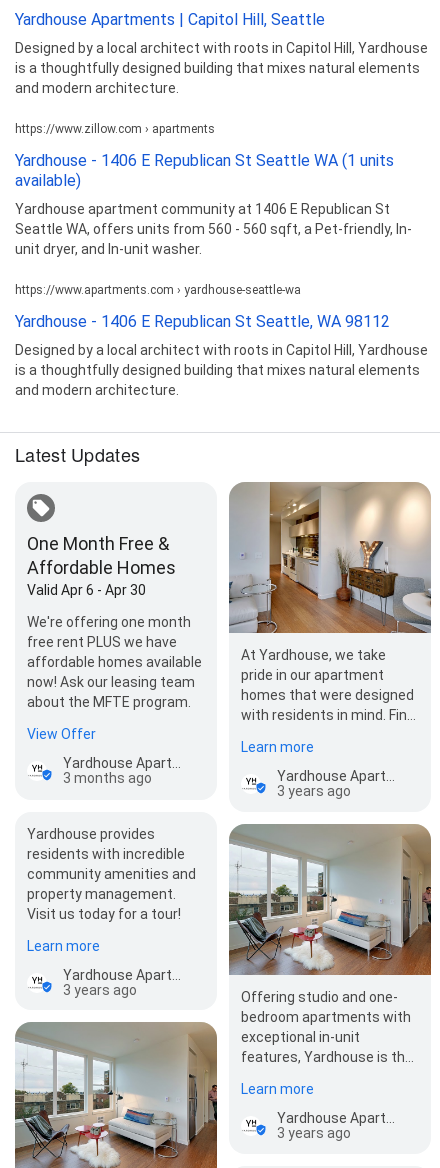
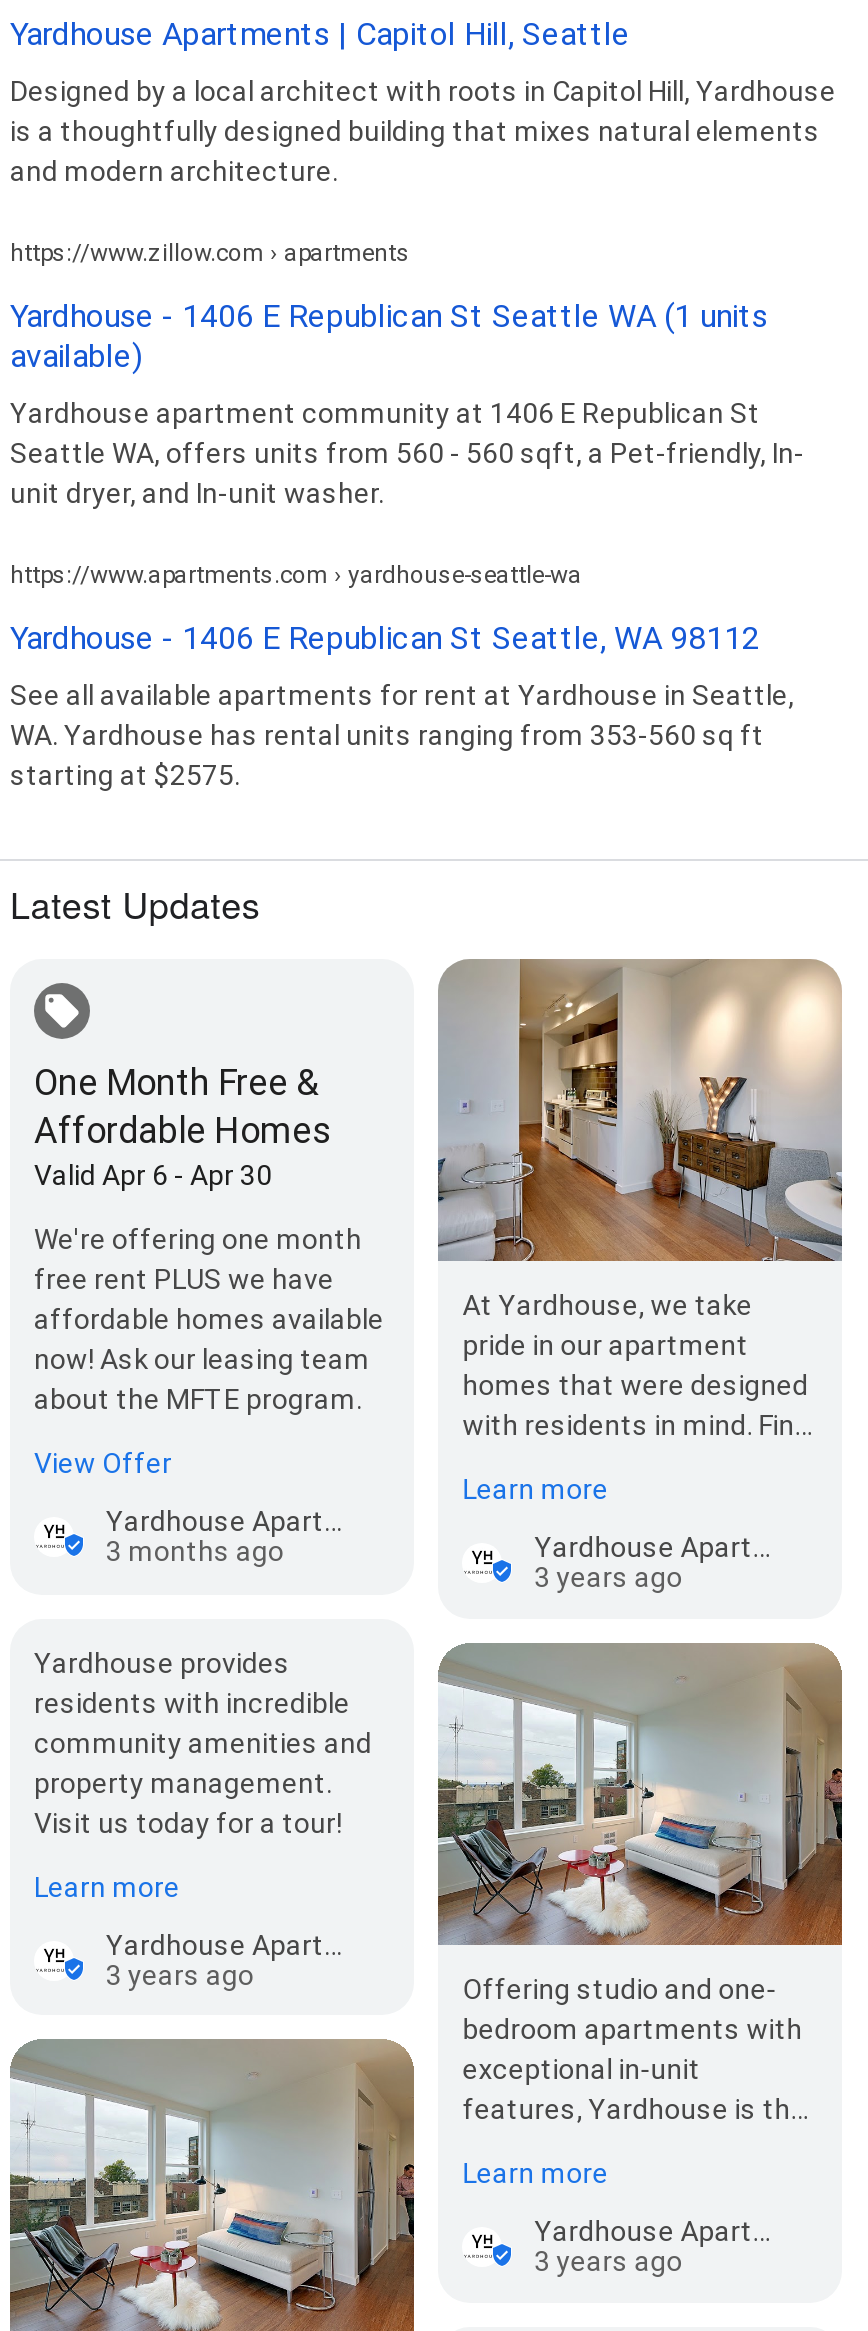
[15,342,428,398] Designed by a local architect with roots in Capitol Hill, Yardhouse | is a thoughtfully designed building that mixes natural elements | and modern architecture. -> [10,678,794,790] See all available apartments for rent at Yardhouse in Seattle, | WA. Yardhouse has rental units ranging from 353-560 sq ft | starting at $2575.

